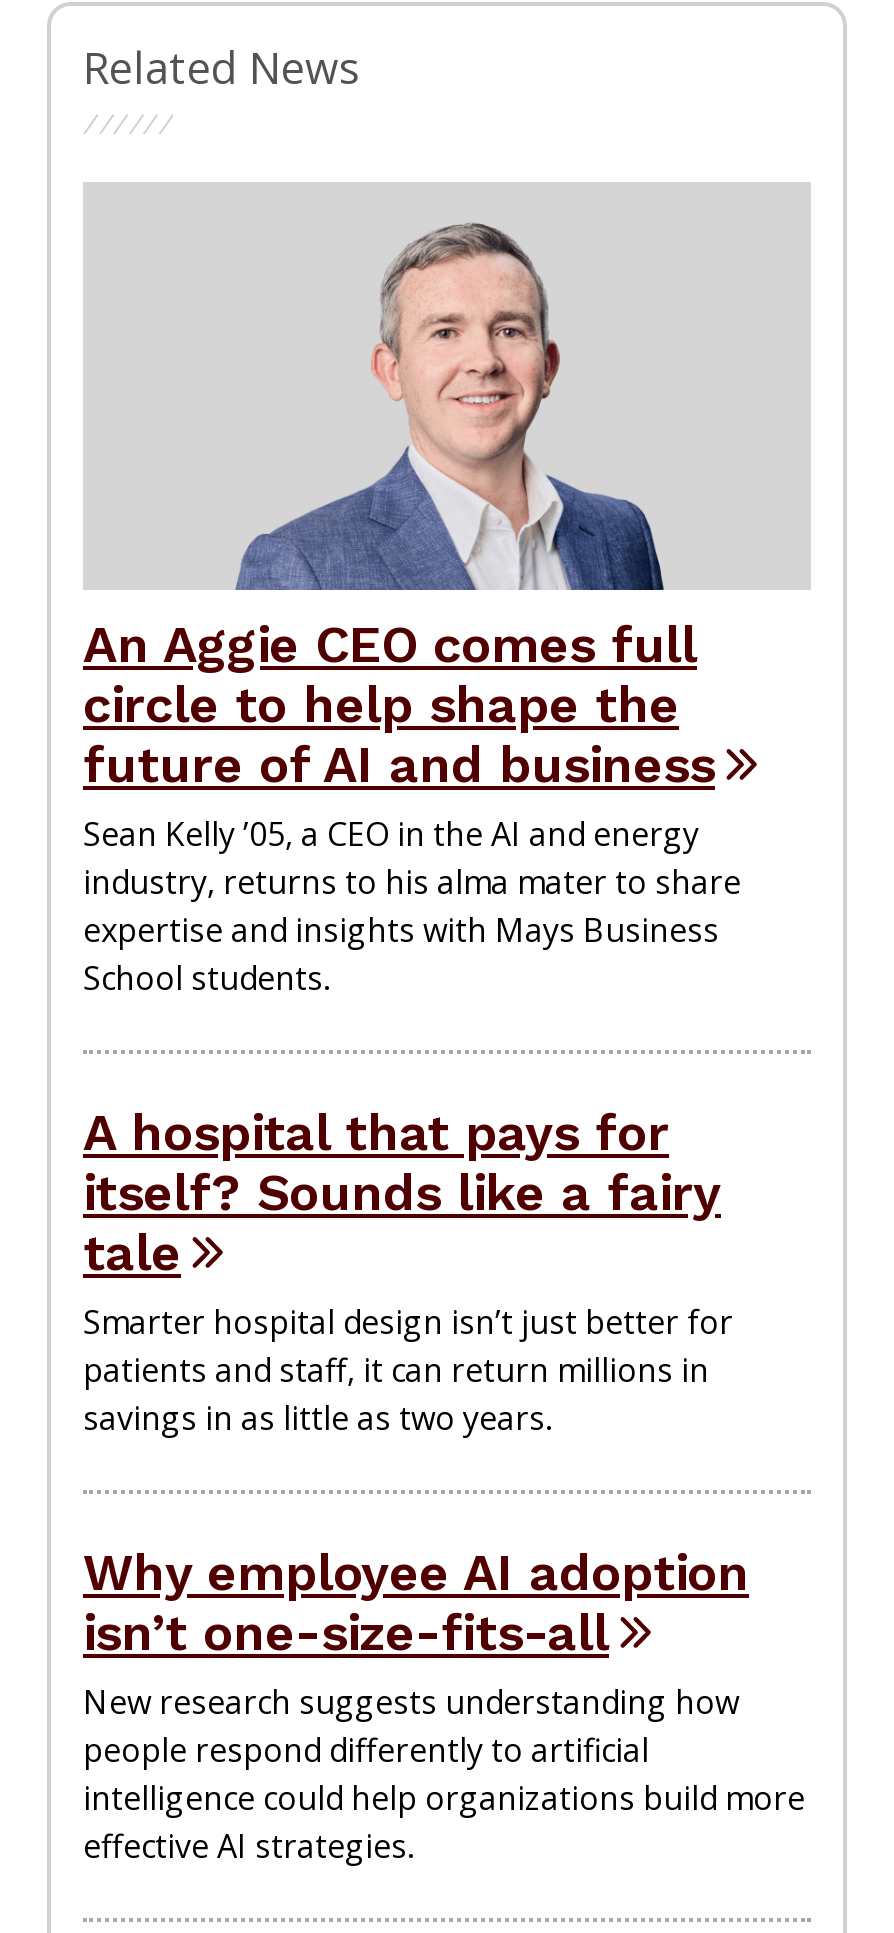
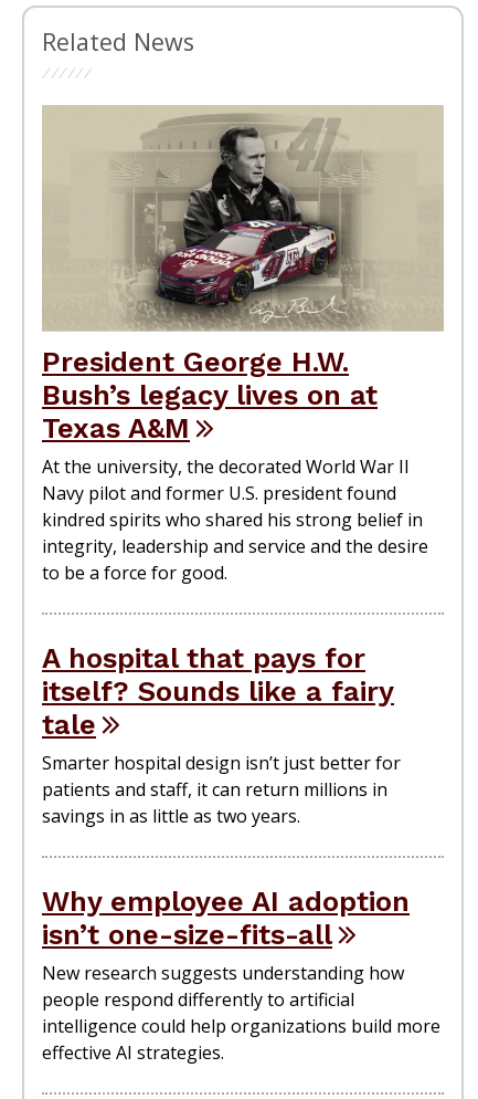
[83,186,807,1001] [image] | An Aggie CEO comes full | circle to help shape the | future of AI and business | Sean Kelly ’05, a CEO in the AI and energy | industry, returns to his alma mater to share | expertise and insights with Mays Business | School students. -> [42,106,443,584] [image] | President George H.W. | Bush’s legacy lives on at | Texas A&M | At the university, the decorated World War II | Navy pilot and former U.S. president found | kindred spirits who shared his strong belief in | integrity, leadership and service and the desire | to be a force for good.

